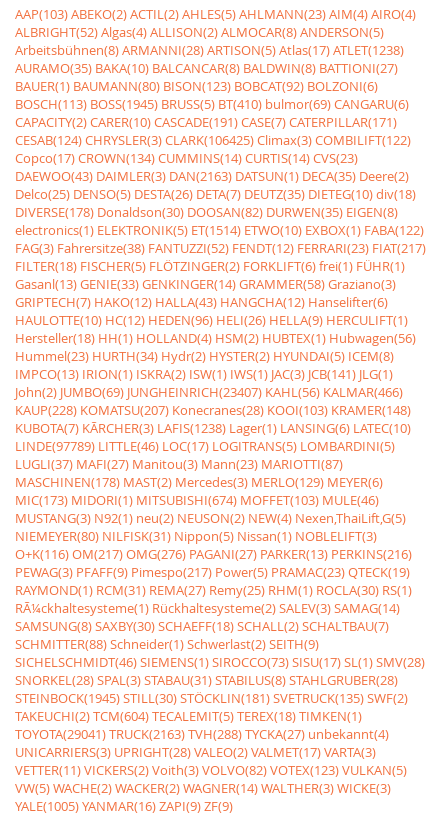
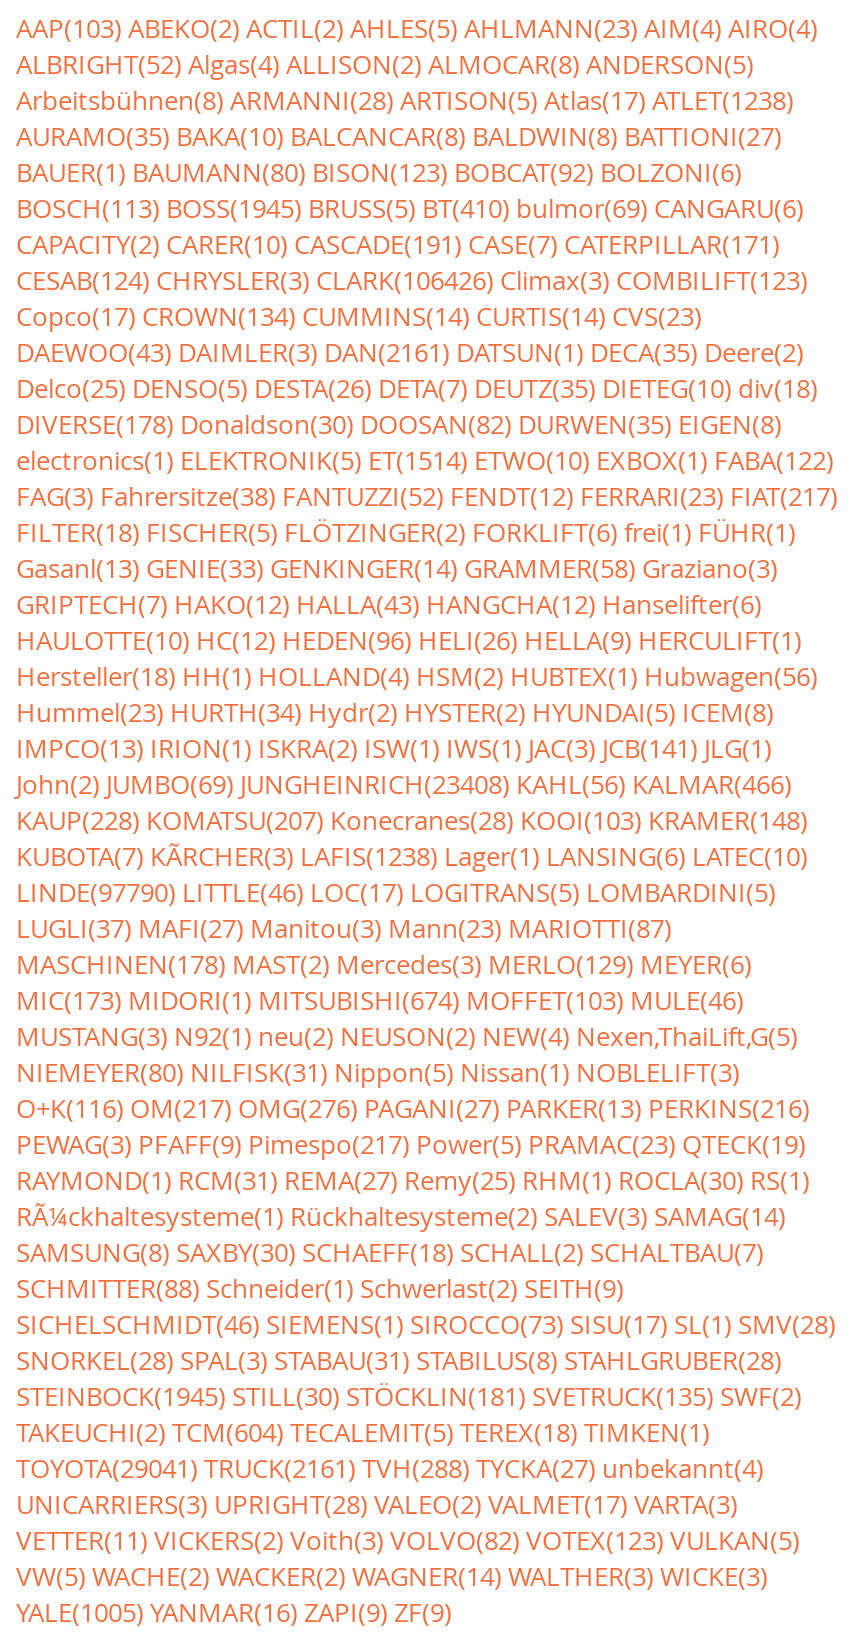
[15,131,411,149] CESAB(124) CHRYSLER(3) CLARK(106425) Climax(3) COMBILIFT(122) -> [16,262,808,298] CESAB(124) CHRYSLER(3) CLARK(106426) Climax(3) COMBILIFT(123)
[15,167,409,185] DAEWOO(43) DAIMLER(3) DAN(2163) DATSUN(1) DECA(35) Deere(2) -> [16,334,804,370] DAEWOO(43) DAIMLER(3) DAN(2161) DATSUN(1) DECA(35) Deere(2)
[15,383,403,401] John(2) JUMBO(69) JUNGHEINRICH(23407) KAHL(56) KALMAR(466) -> [16,766,792,802] John(2) JUMBO(69) JUNGHEINRICH(23408) KAHL(56) KALMAR(466)
[15,437,395,455] LINDE(97789) LITTLE(46) LOC(17) LOGITRANS(5) LOMBARDINI(5) -> [16,874,776,910] LINDE(97790) LITTLE(46) LOC(17) LOGITRANS(5) LOMBARDINI(5)
[15,725,389,743] TOYOTA(29041) TRUCK(2163) TVH(288) TYCKA(27) unbekannt(4) -> [16,1450,764,1486] TOYOTA(29041) TRUCK(2161) TVH(288) TYCKA(27) unbekannt(4)

